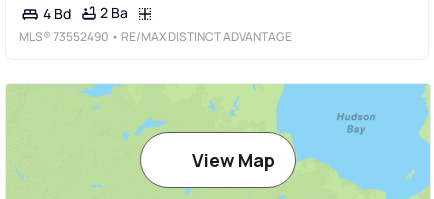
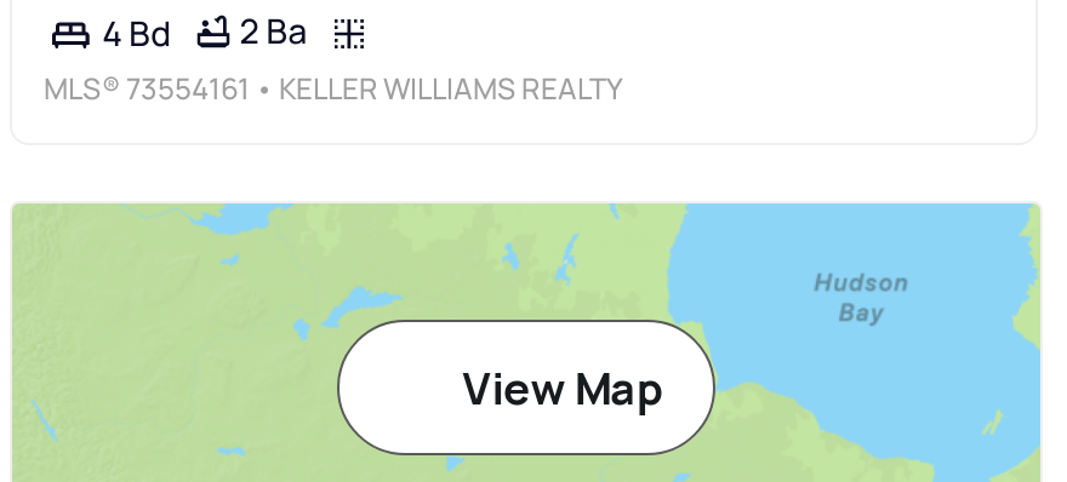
[19,28,292,45] MLS® 73552490 • RE/MAX DISTINCT ADVANTAGE -> [44,68,623,109] MLS® 73554161 • KELLER WILLIAMS REALTY

